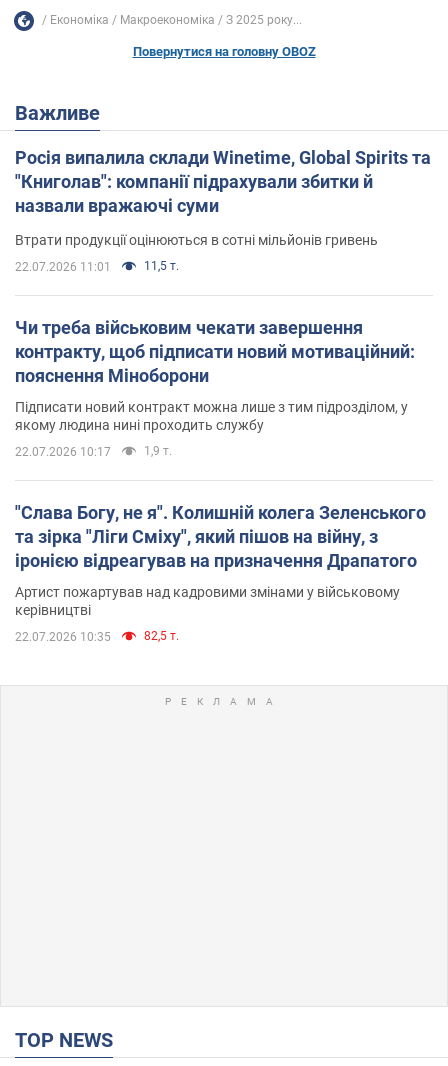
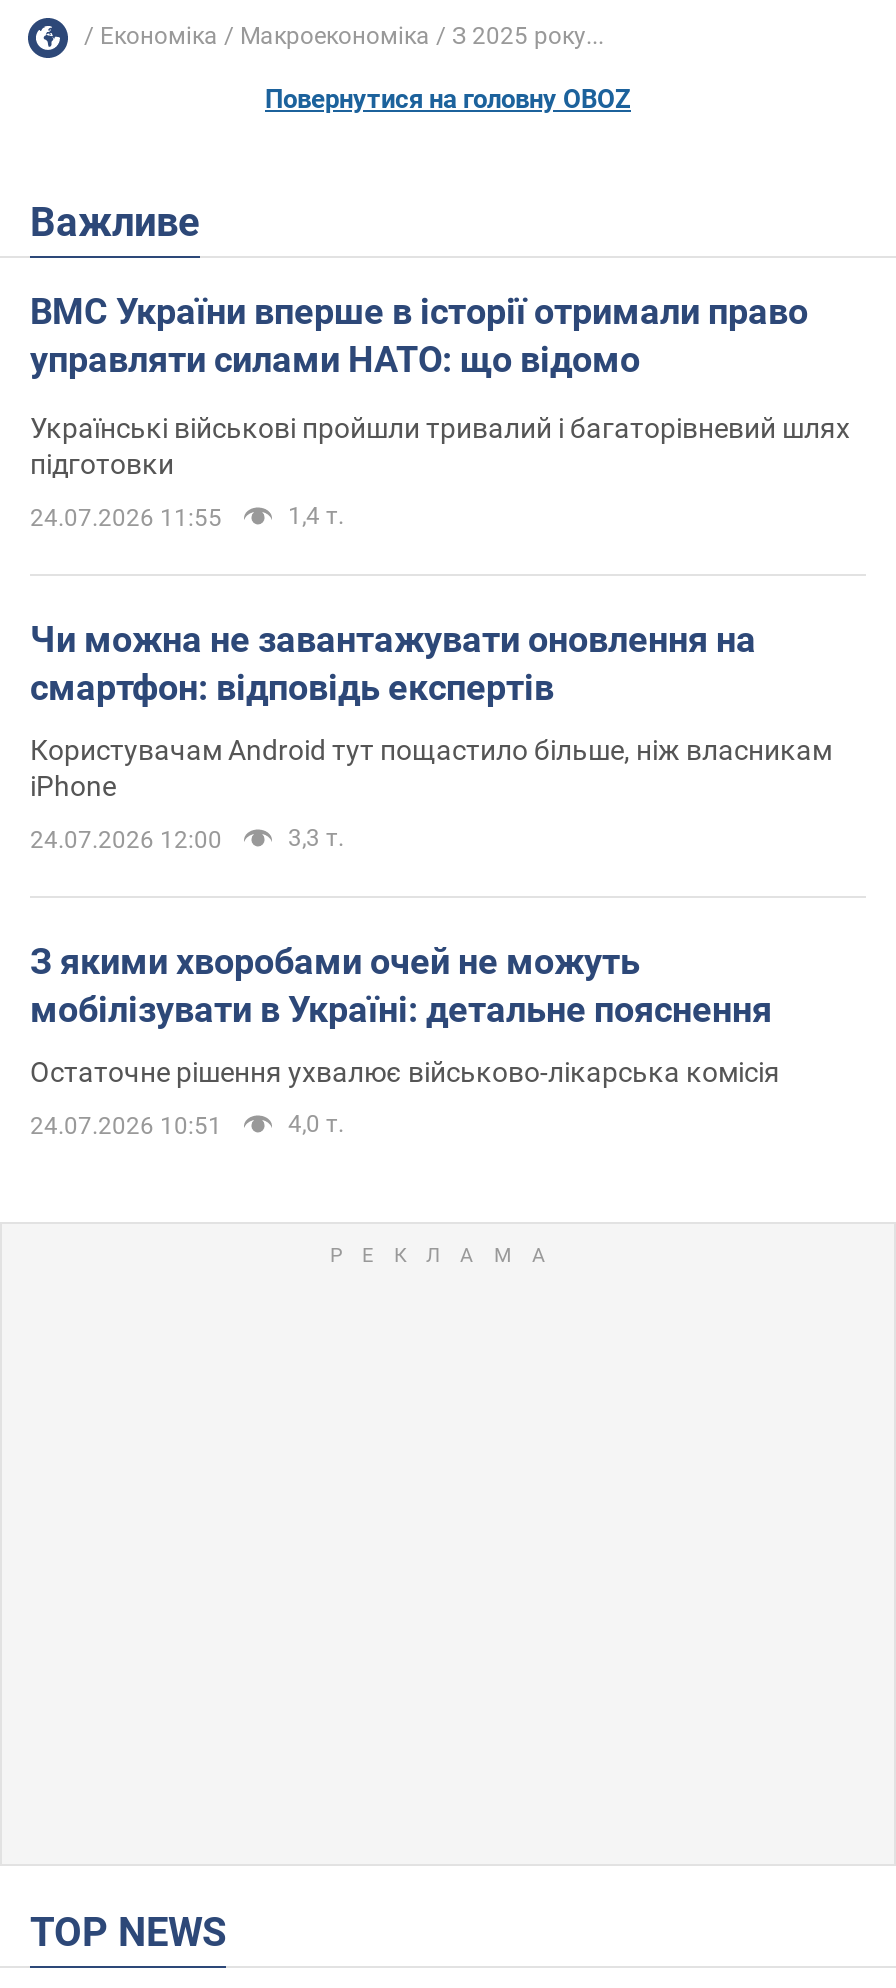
[15,147,431,216] Росія випалила склади Winetime, Global Spirits та | "Книголав": компанії підрахували збитки й | назвали вражаючі суми -> [30,289,808,379] ВМС України вперше в історії отримали право | управляти силами НАТО: що відомо
[15,232,378,248] Втрати продукції оцінюються в сотні мільйонів гривень -> [30,411,850,479] Українські військові пройшли тривалий і багаторівневий шлях | підготовки
[15,259,179,274] 22.07.2026 11:01 | 11,5 т. -> [30,501,344,531] 24.07.2026 11:55 | 1,4 т.
[15,317,415,386] Чи треба військовим чекати завершення | контракту, щоб підписати новий мотиваційний: | пояснення Міноборони -> [30,617,756,707] Чи можна не завантажувати оновлення на | смартфон: відповідь експертів
[15,399,408,433] Підписати новий контракт можна лише з тим підрозділом, у | якому людина нині проходить службу -> [30,733,832,801] Користувачам Android тут пощастило більше, ніж власникам | iPhone
[15,444,172,459] 22.07.2026 10:17 | 1,9 т. -> [30,823,344,853] 24.07.2026 12:00 | 3,3 т.
[15,502,426,571] "Слава Богу, не я". Колишній колега Зеленського | та зірка "Ліги Сміху", який пішов на війну, з | іронією відреагував на призначення Драпатого -> [30,939,772,1029] З якими хворобами очей не можуть | мобілізувати в Україні: детальне пояснення
[15,584,400,618] Артист пожартував над кадровими змінами у військовому | керівництві -> [30,1055,780,1087] Остаточне рішення ухвалює військово-лікарська комісія
[15,629,179,644] 22.07.2026 10:35 | 82,5 т. -> [30,1109,344,1139] 24.07.2026 10:51 | 4,0 т.

